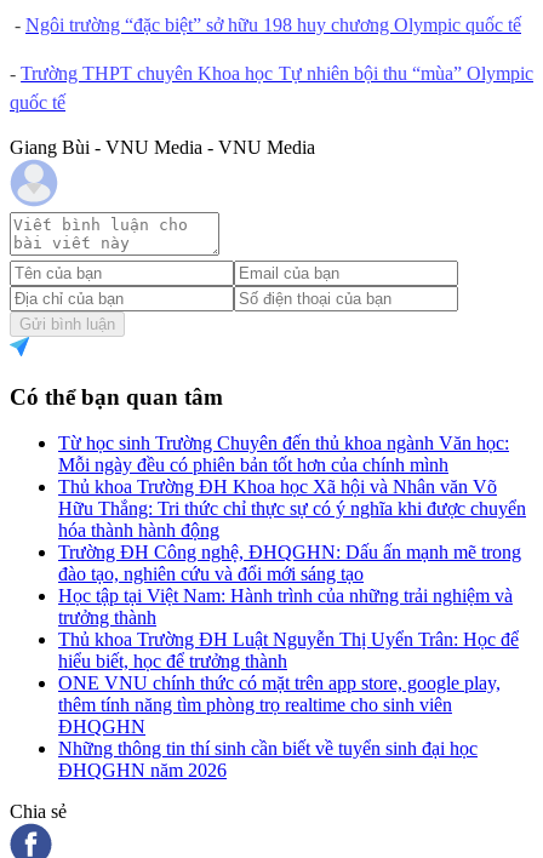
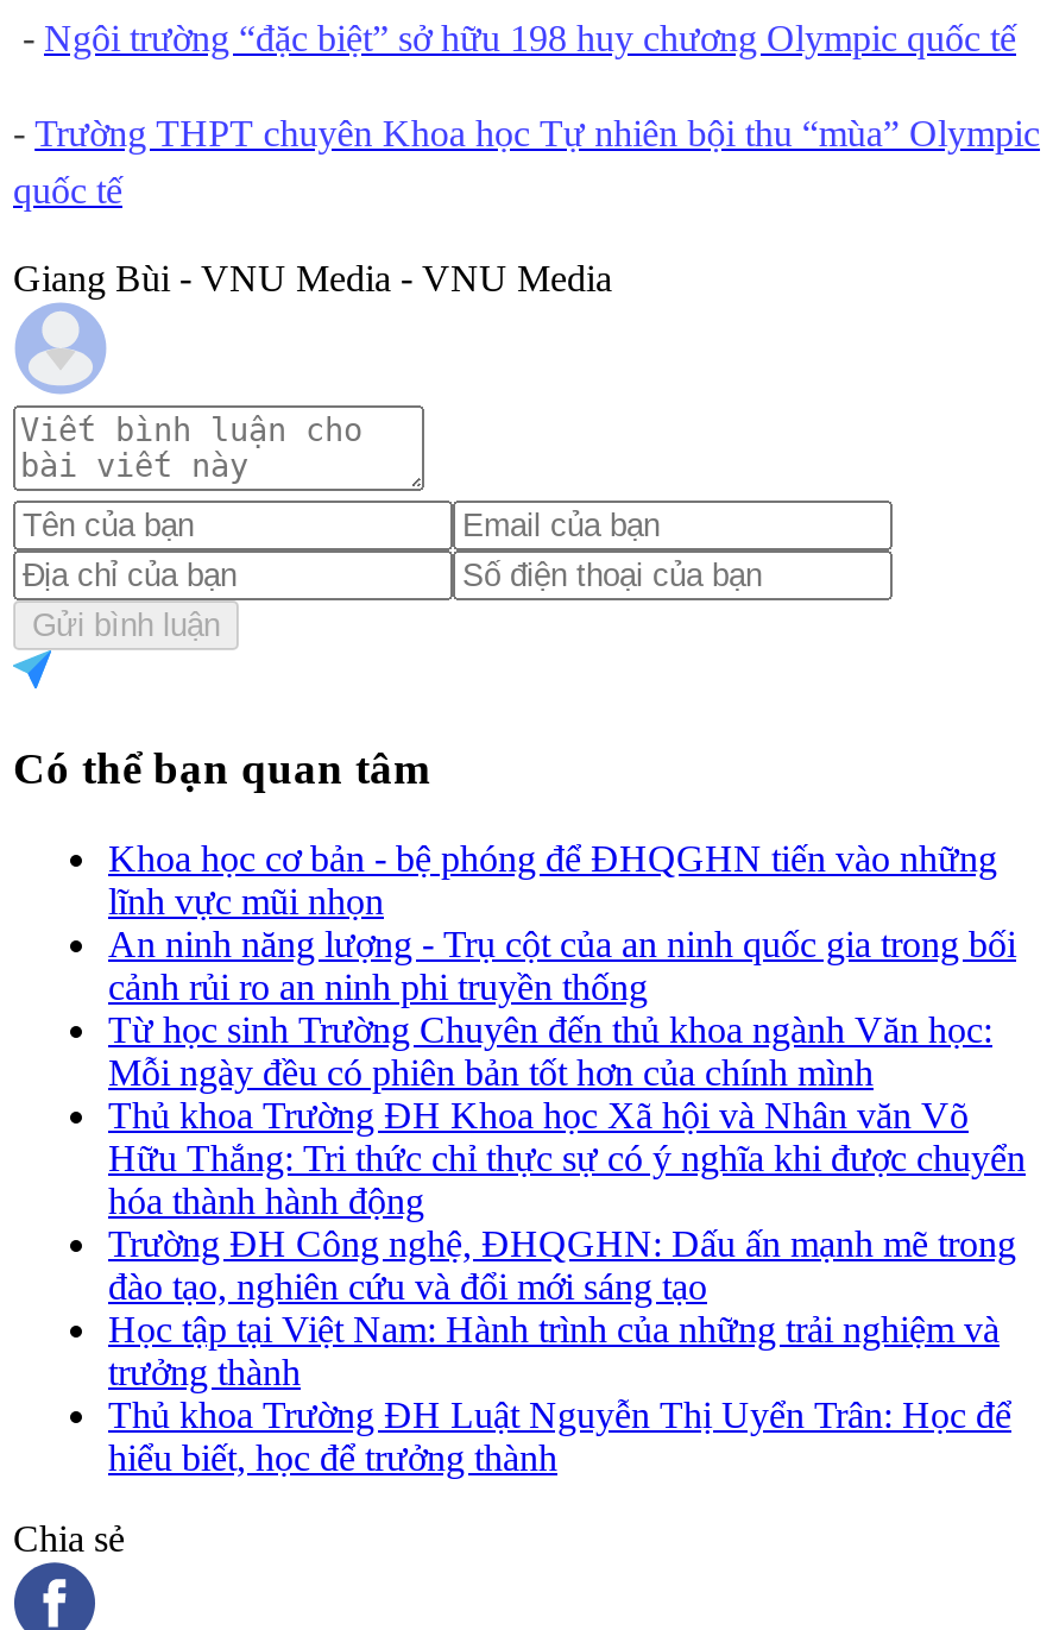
none -> [108,839,1016,1007] Khoa học cơ bản - bệ phóng để ĐHQGHN tiến vào những | lĩnh vực mũi nhọn | An ninh năng lượng - Trụ cột của an ninh quốc gia trong bối | cảnh rủi ro an ninh phi truyền thống
moved [58,433,526,672] -> [108,1010,1026,1478]: Từ học sinh Trường Chuyên đến thủ khoa ngành Văn học: | Mỗi ngày đều có phiên bản tốt hơn của chính mình | Thủ khoa Trường ĐH Khoa học Xã hội và Nhân văn Võ | ... | Thủ khoa Trường ĐH Luật Nguyễn Thị Uyển Trân: Học để | hiểu biết, học để trưởng thành
[58,673,501,781] ONE VNU chính thức có mặt trên app store, google play, | thêm tính năng tìm phòng trọ realtime cho sinh viên | ĐHQGHN | Những thông tin thí sinh cần biết về tuyển sinh đại học | ĐHQGHN năm 2026 -> none

